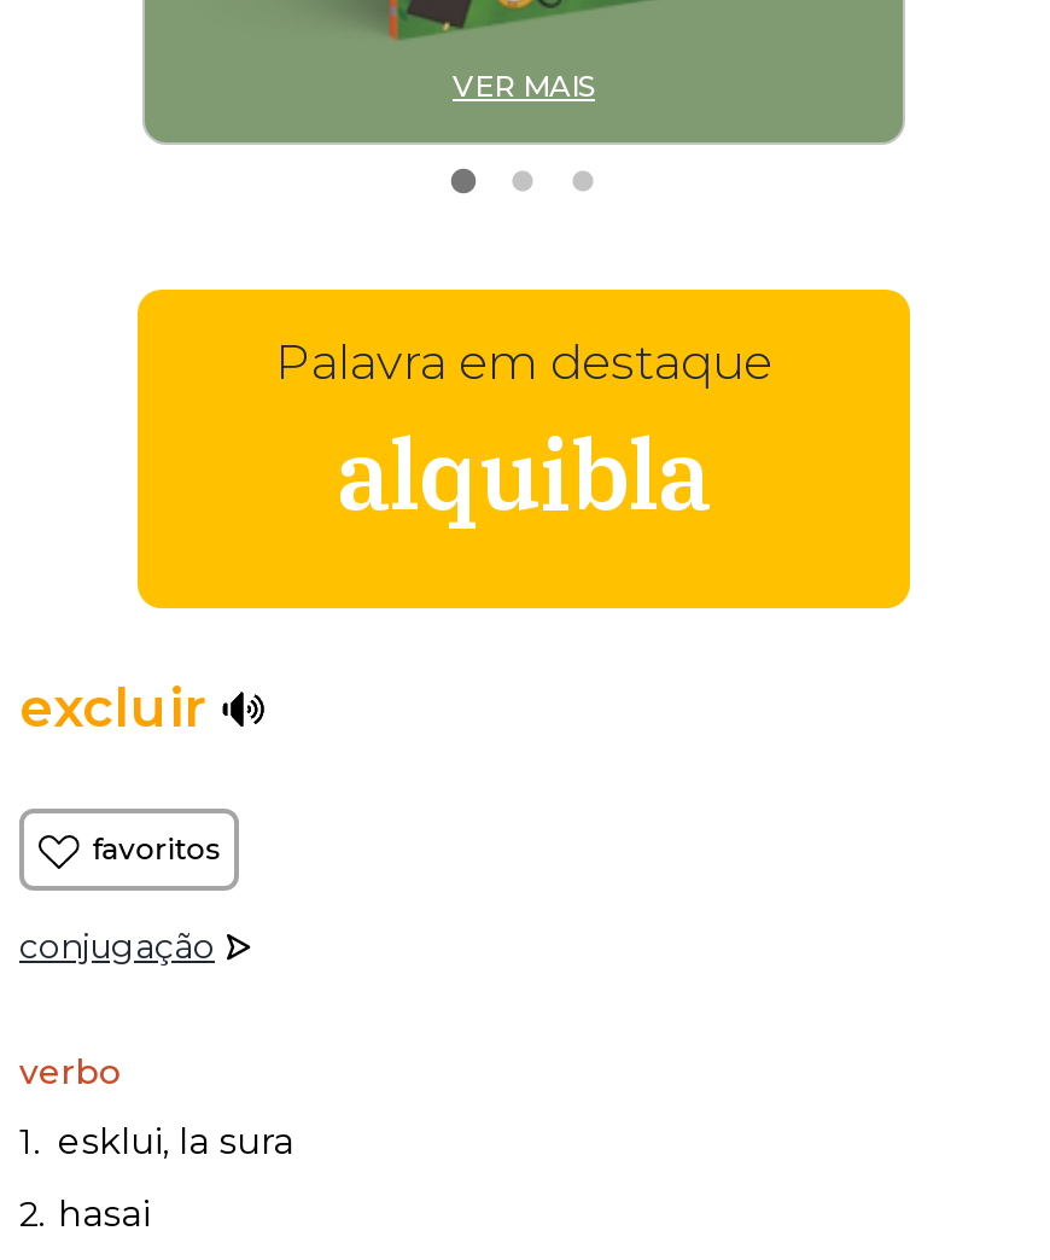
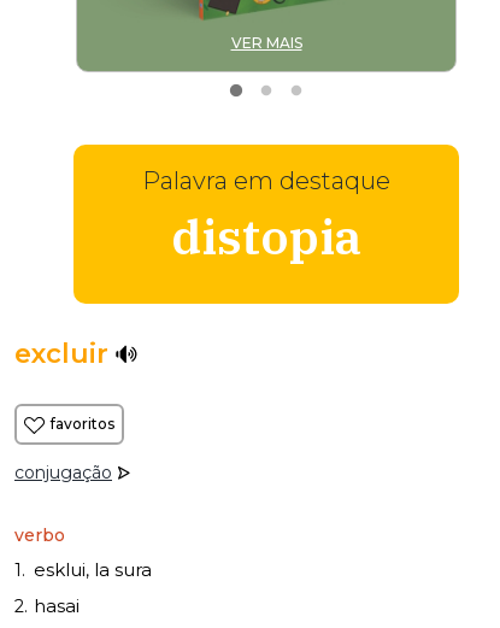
[337,410,711,536] alquibla -> [171,205,361,268] distopia

